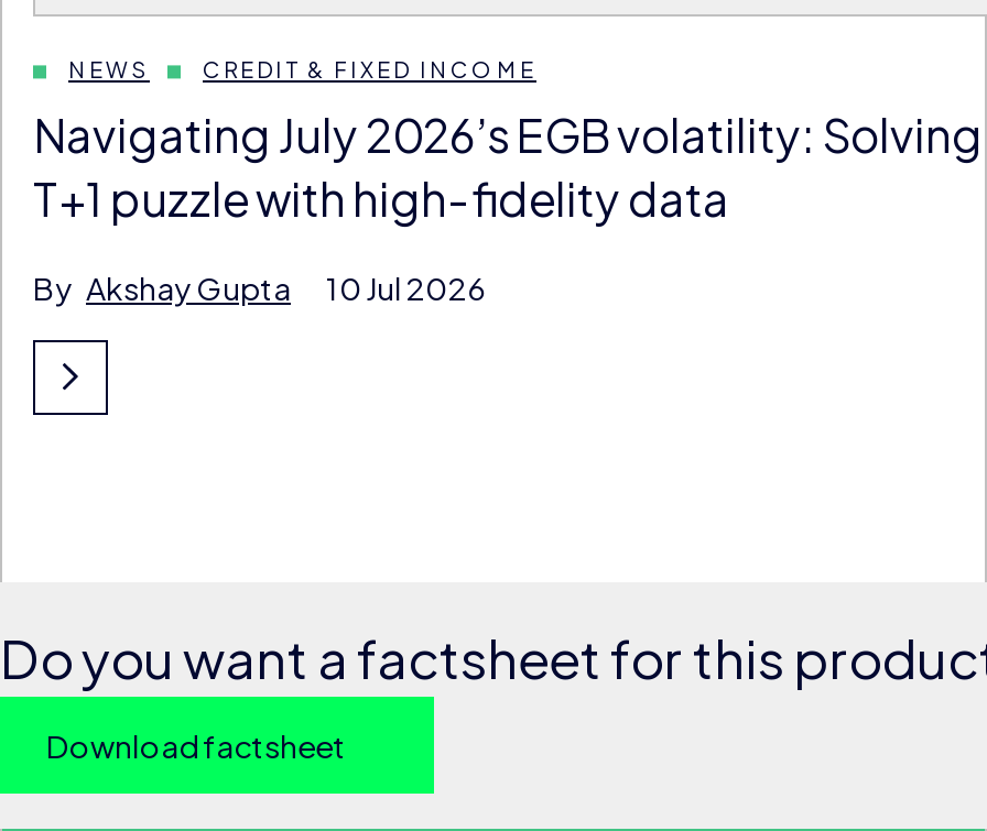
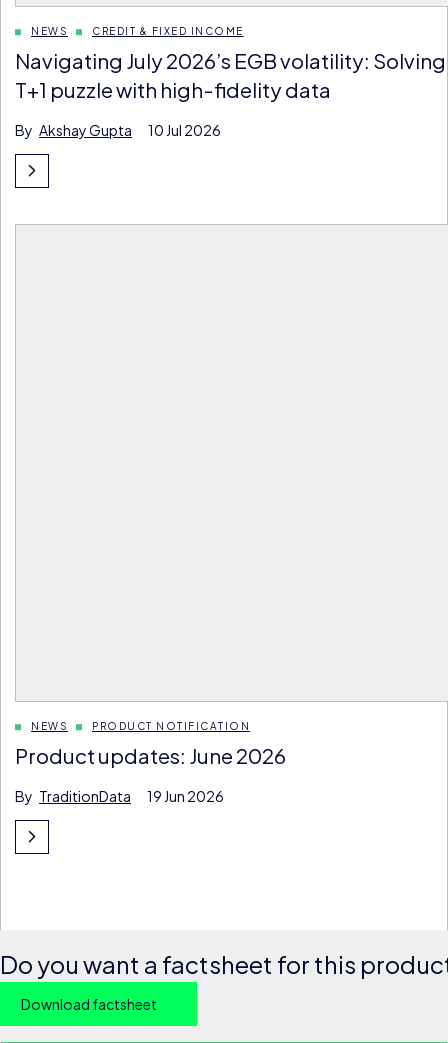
none -> [15,720,286,805] NEWS | PRODUCT NOTIFICATION | Product updates: June 2026 | By TraditionData | 19 Jun 2026

